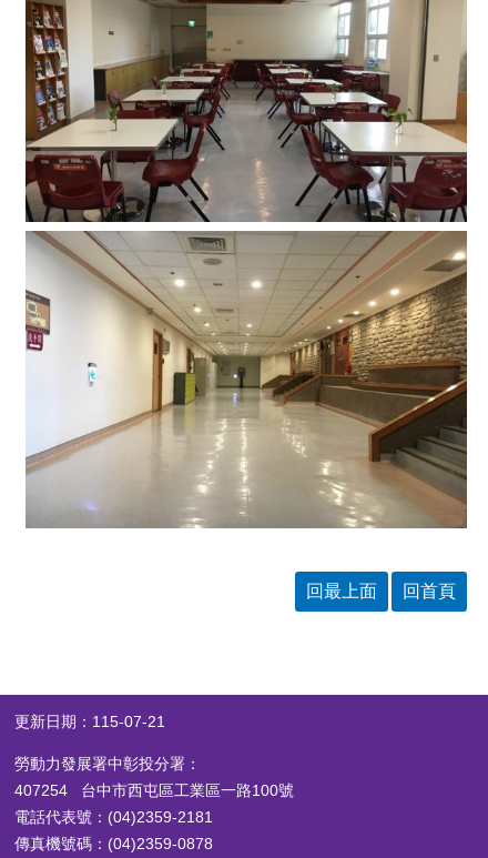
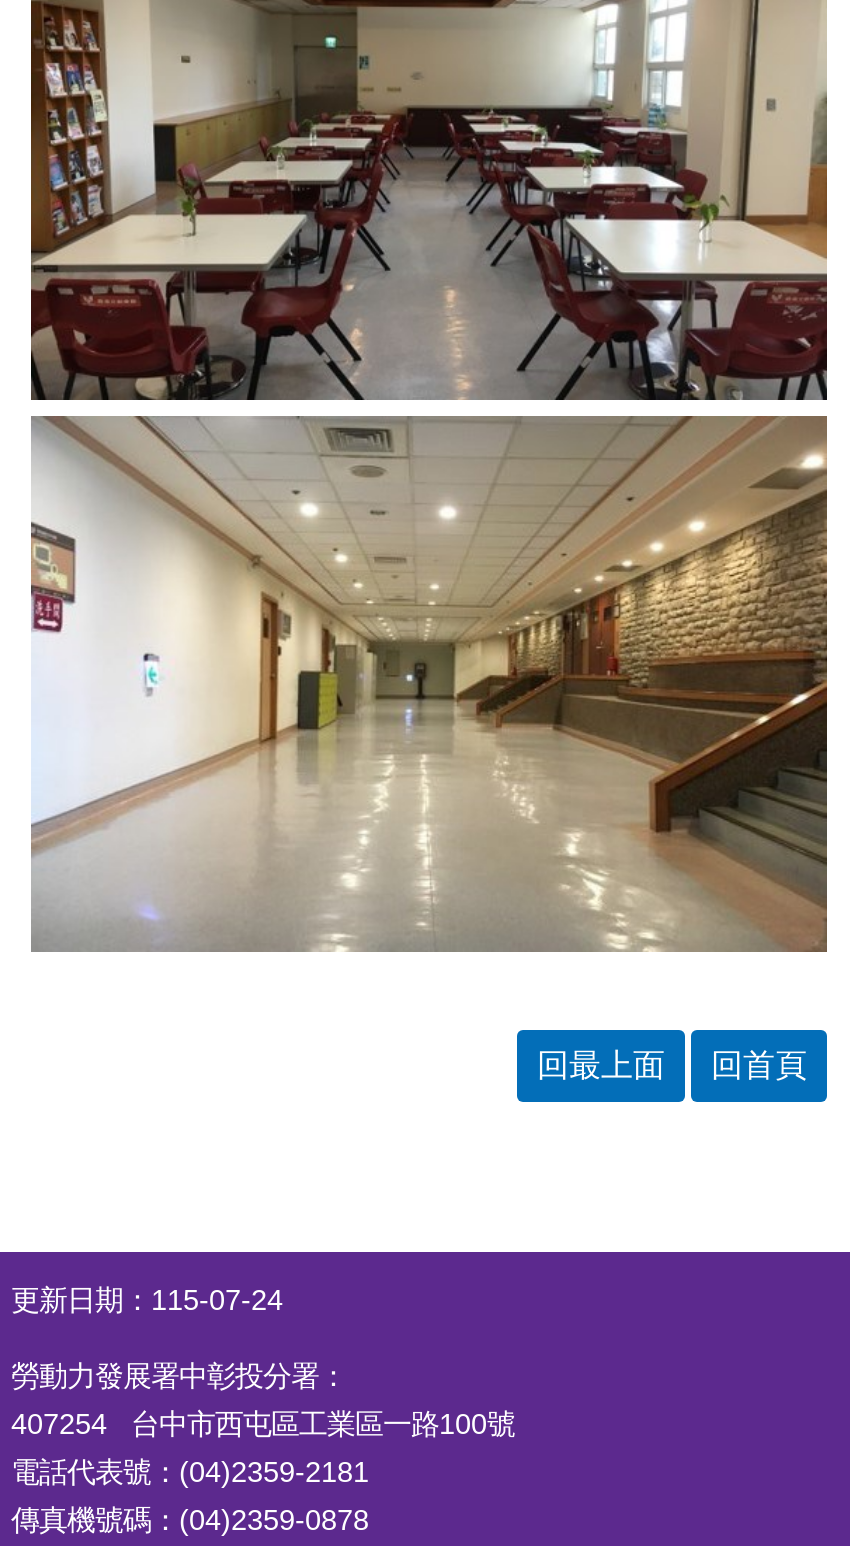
[14,713,165,731] 更新日期：115-07-21 -> [11,1284,283,1316] 更新日期：115-07-24

